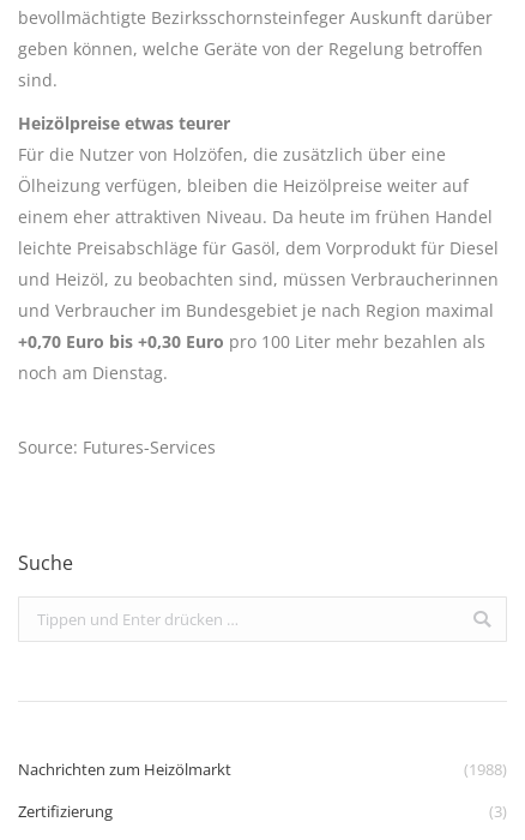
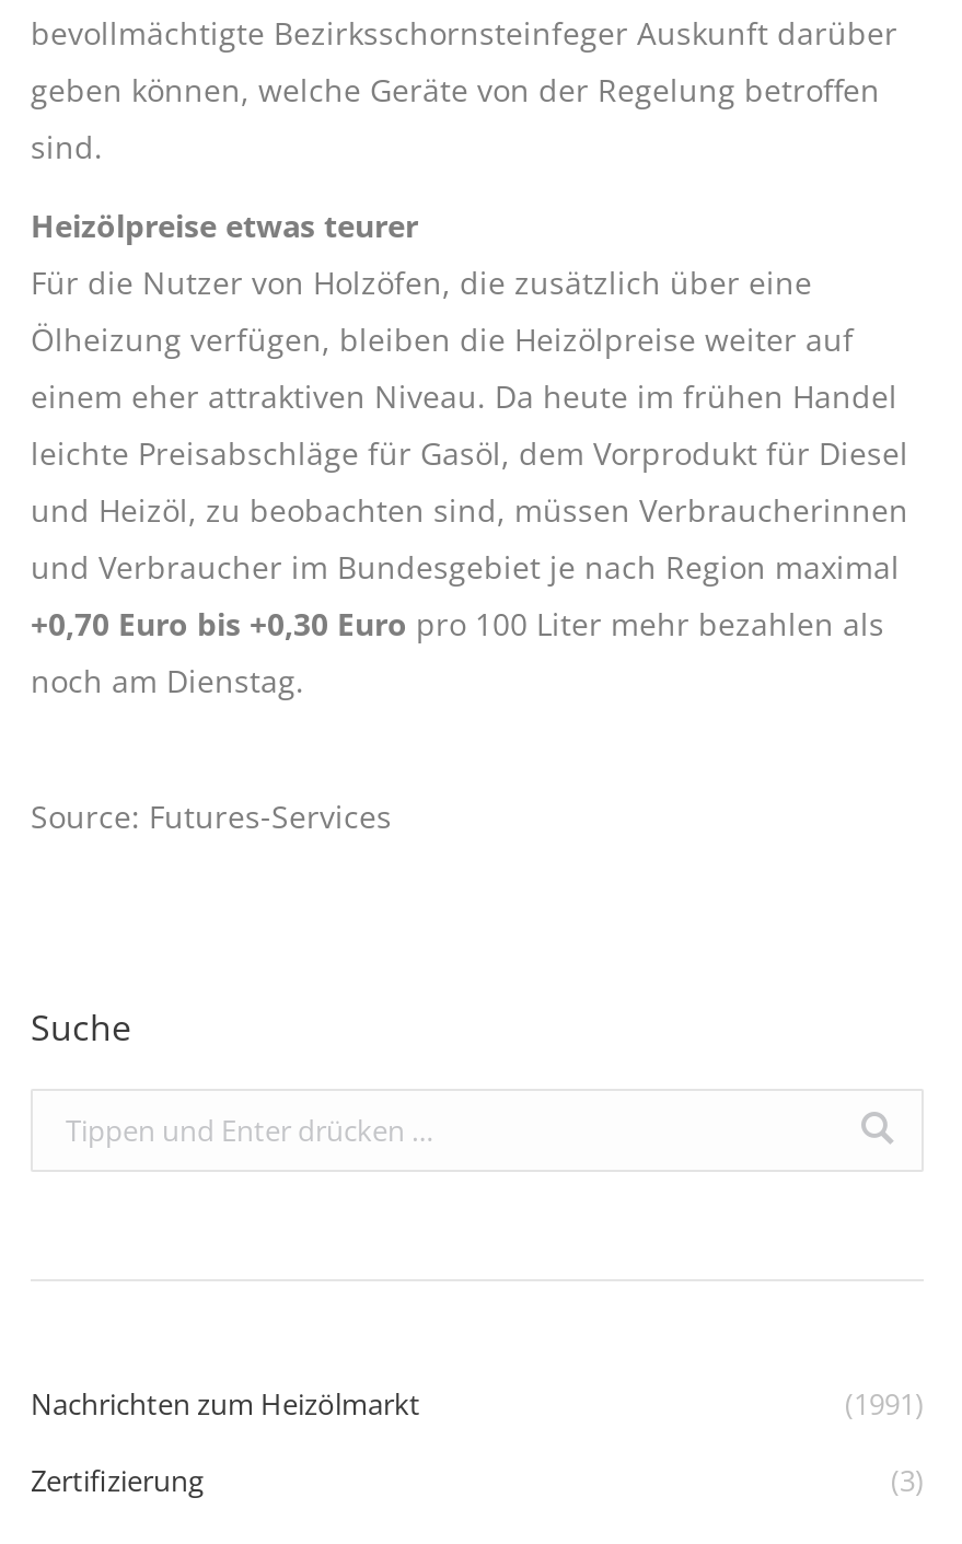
[464,759,507,780] (1988) -> [845,1383,924,1422] (1991)

